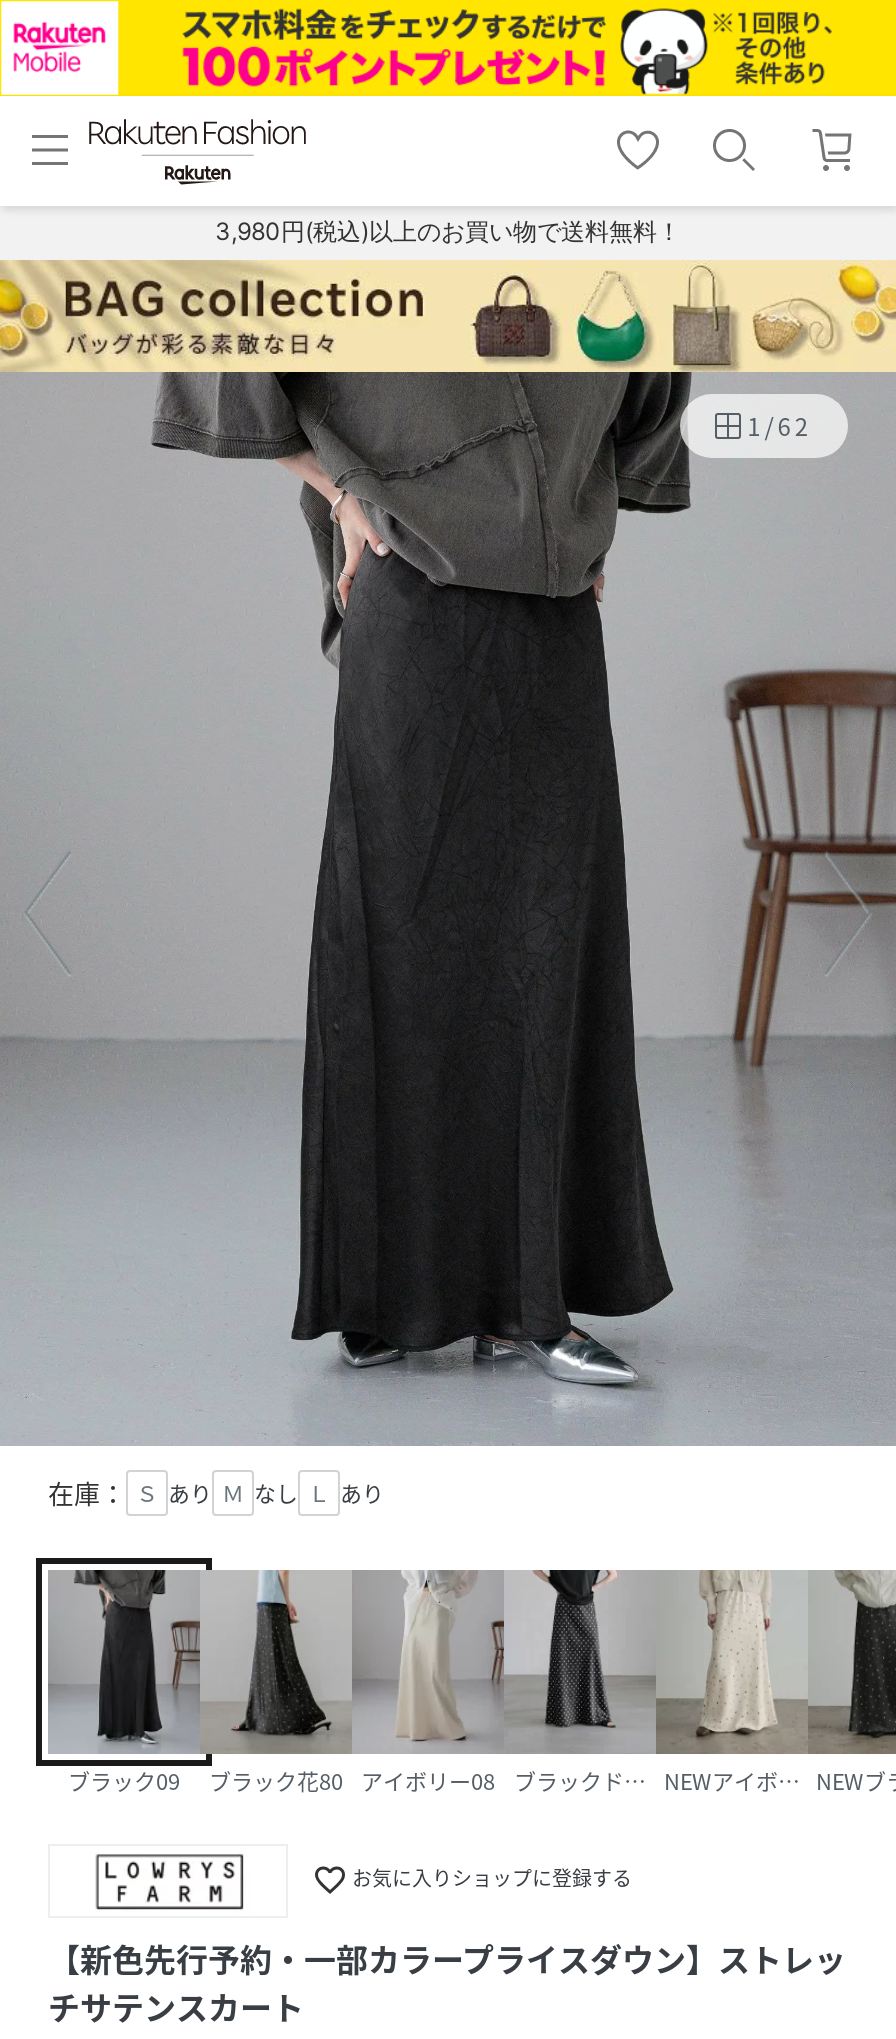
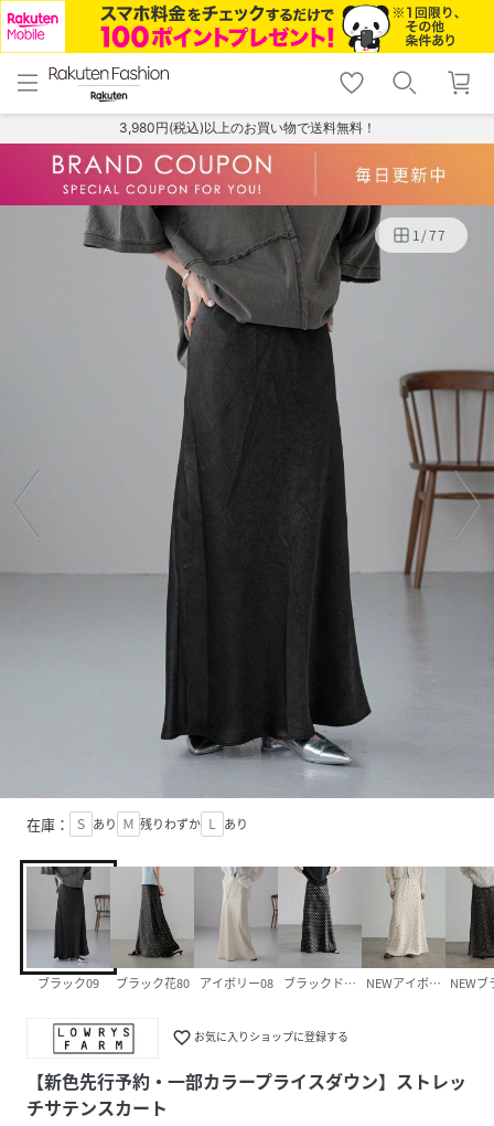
[6,260,890,444] [image] | 1 /62 -> [3,142,491,245] [image] | 1 /77
[48,1475,384,1513] 在庫： Ｓ あり Ｍ なし Ｌ あり -> [26,814,248,835] 在庫： Ｓ あり Ｍ 残りわずか Ｌ あり

